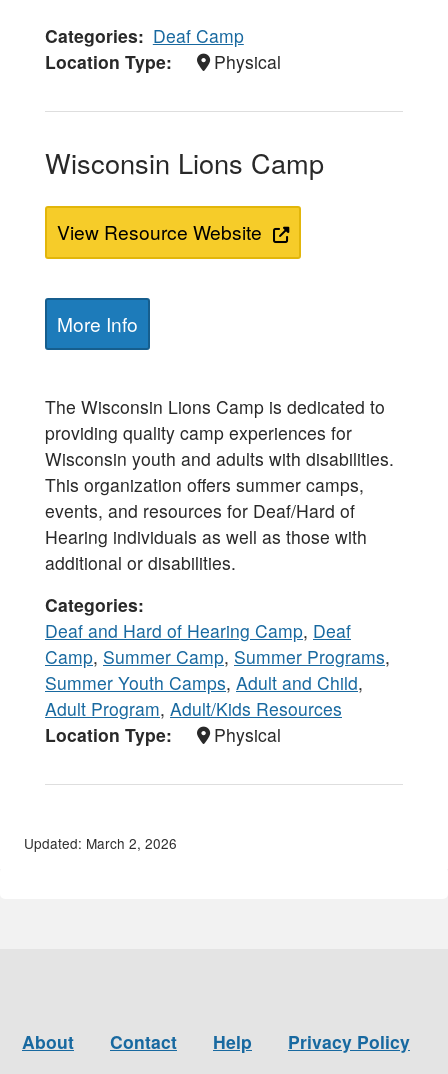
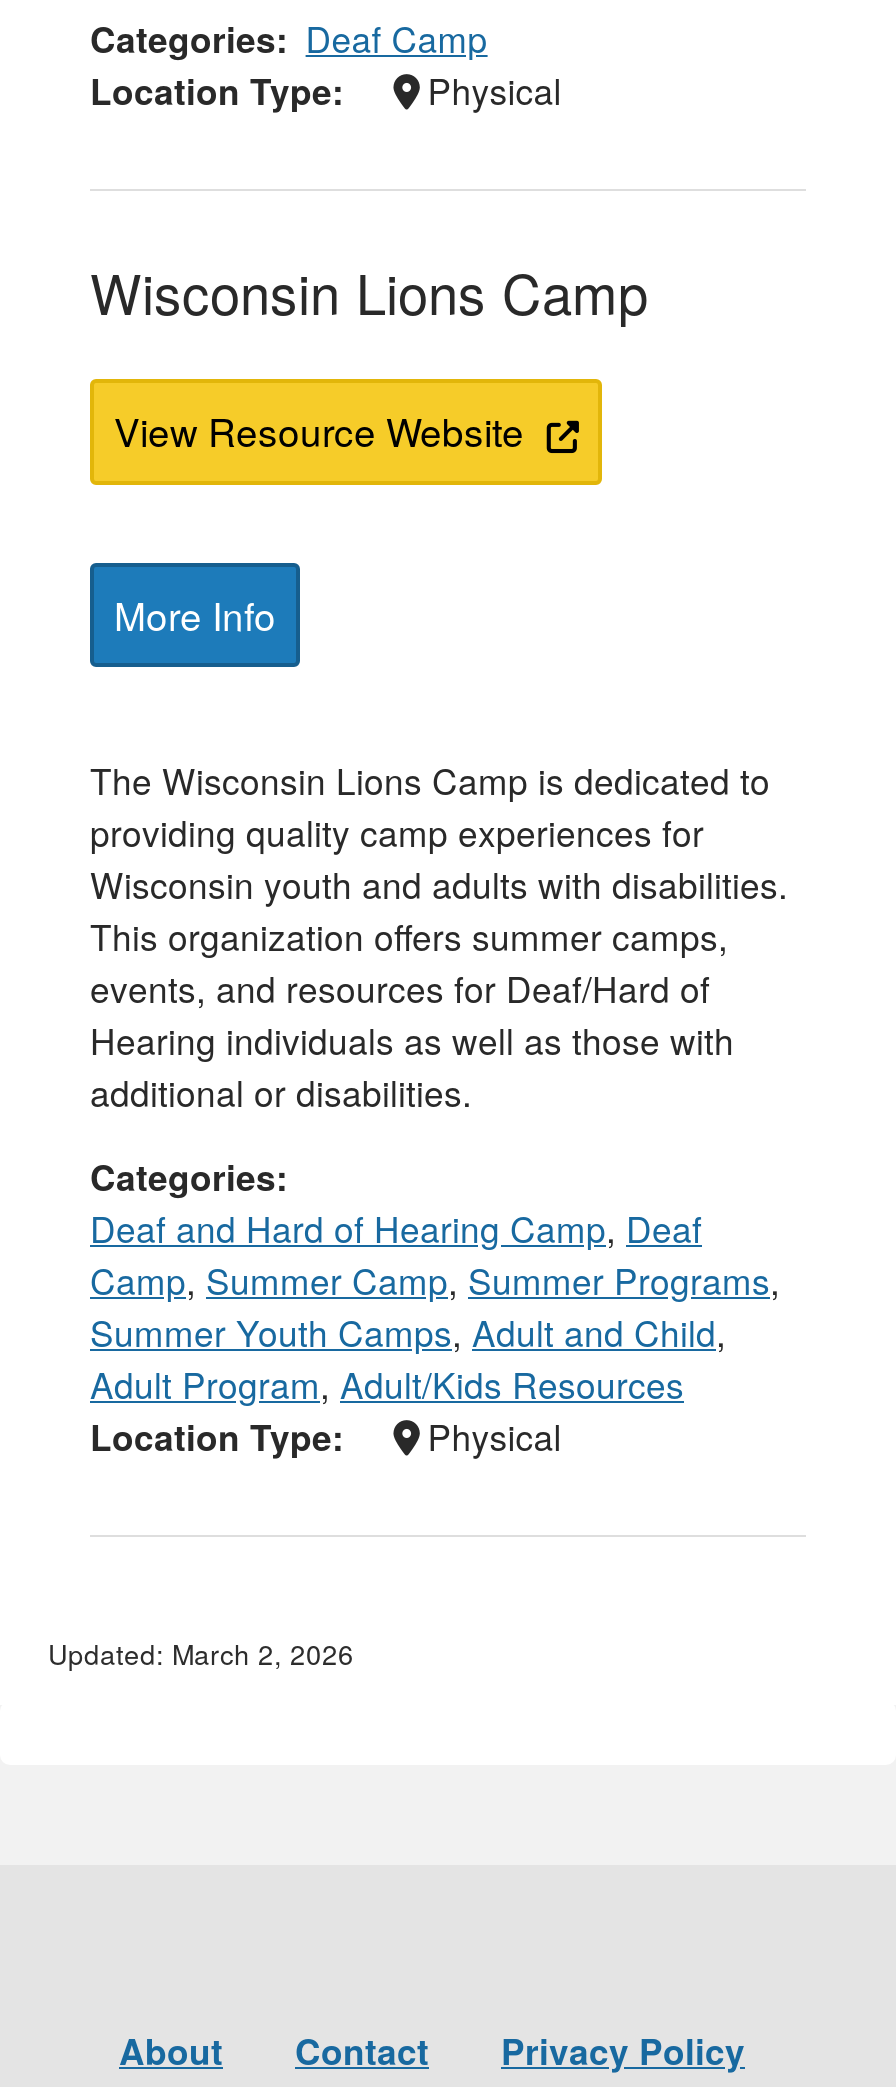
[213,1029,252,1054] Help -> none

